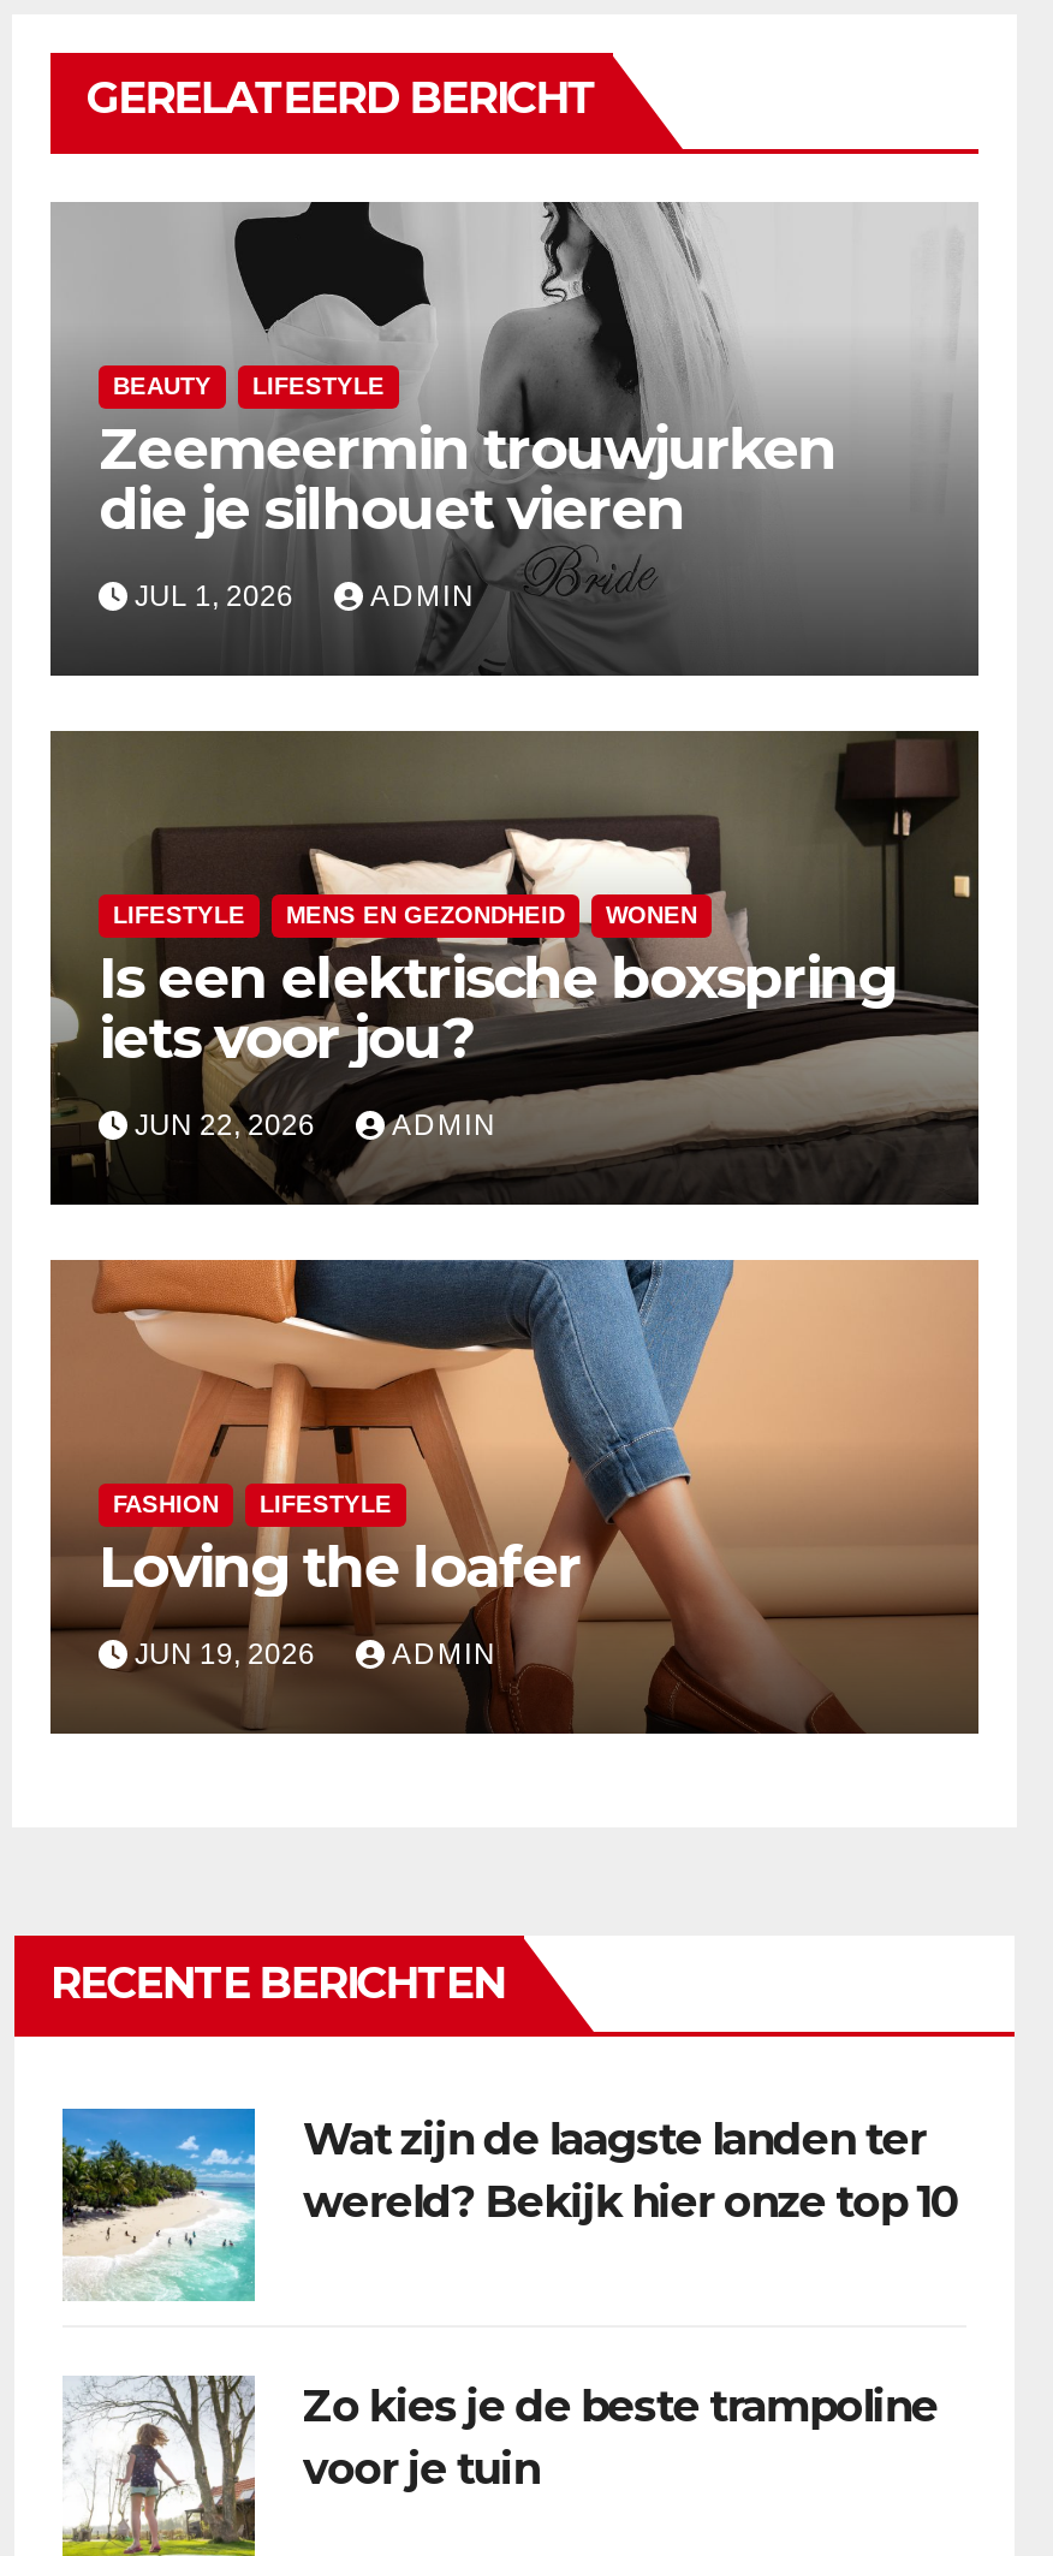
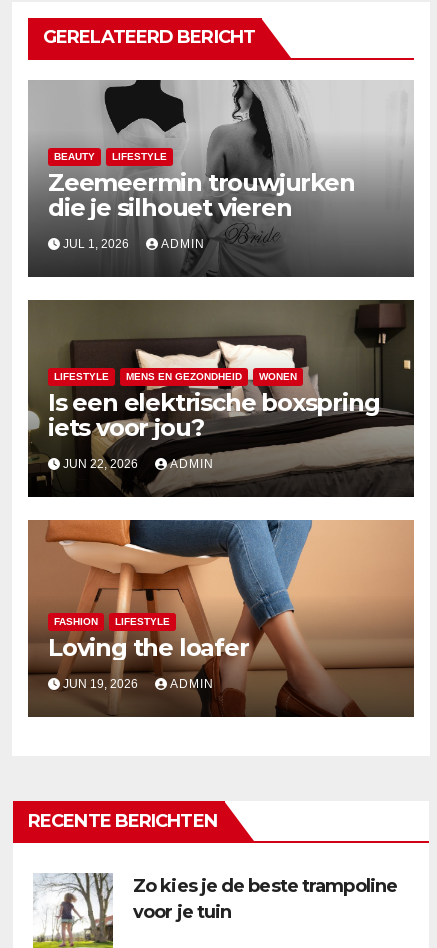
[60,2106,959,2304] [image] | Wat zijn de laagste landen ter | wereld? Bekijk hier onze top 10 -> none

